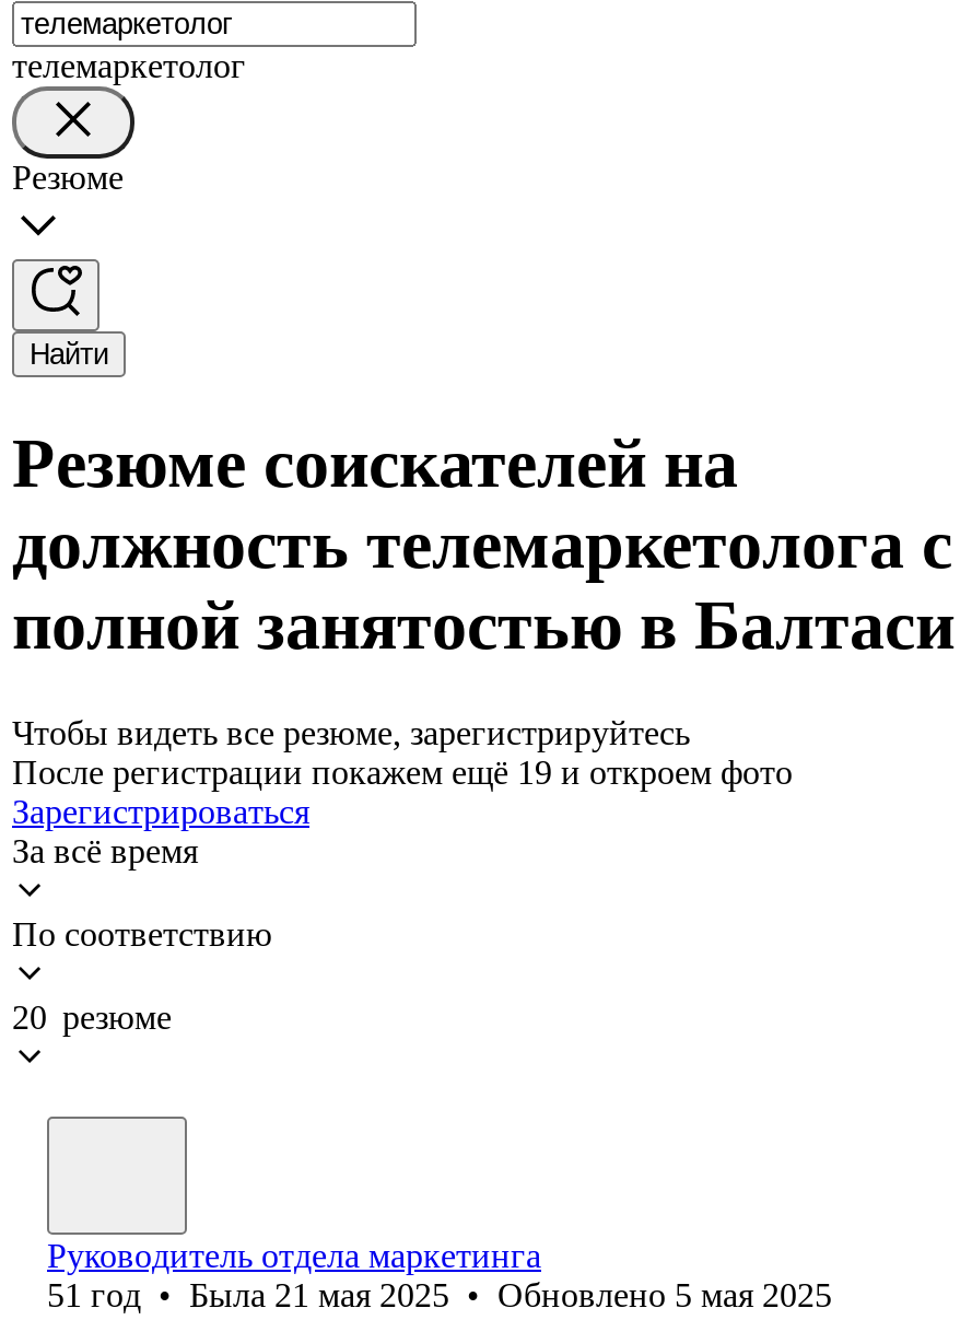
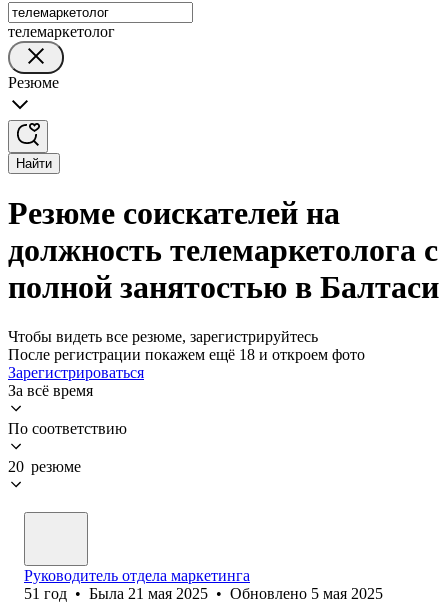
[12,753,793,790] После регистрации покажем ещё 19 и откроем фото -> [8,346,365,363] После регистрации покажем ещё 18 и откроем фото

